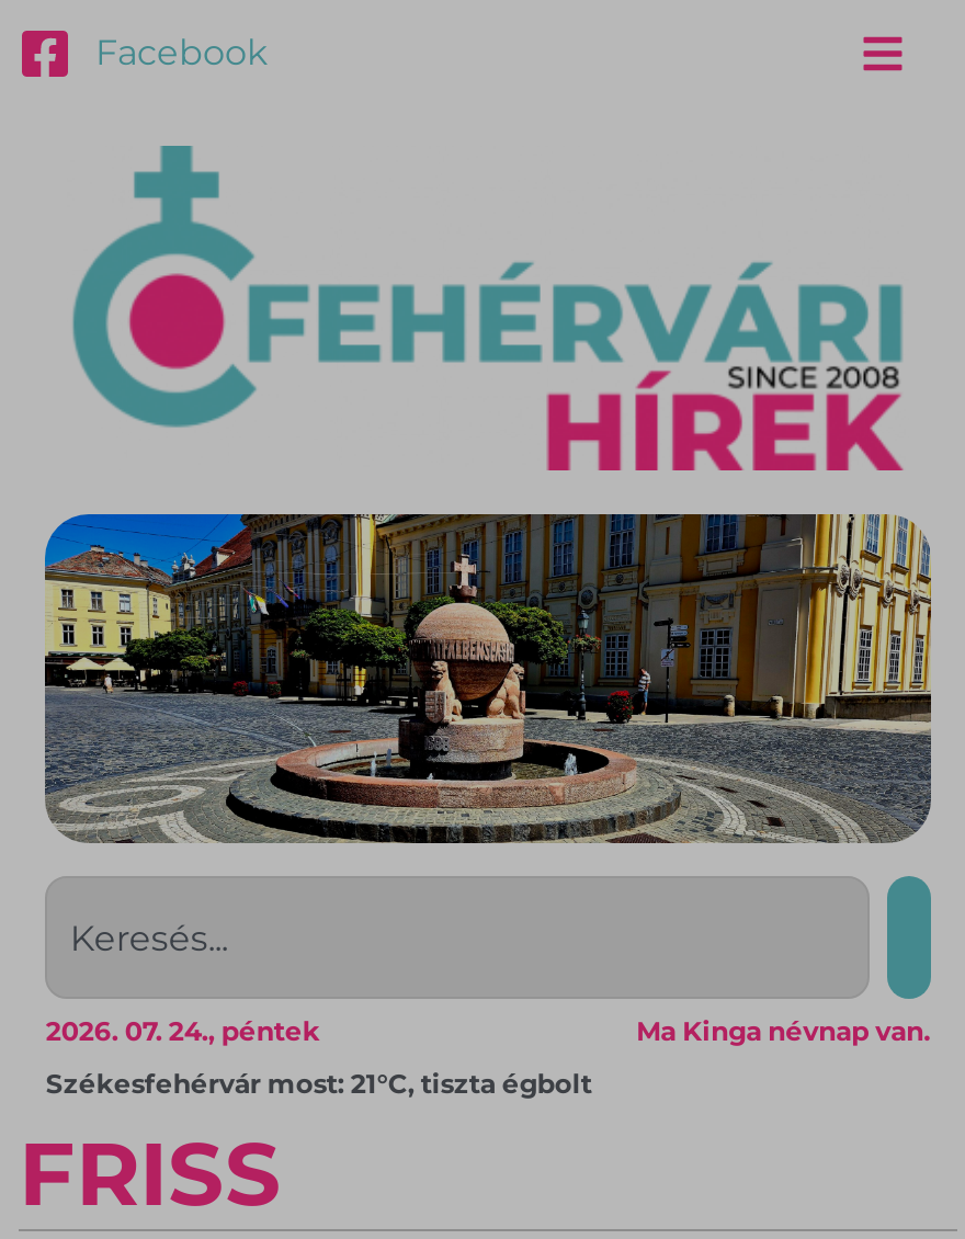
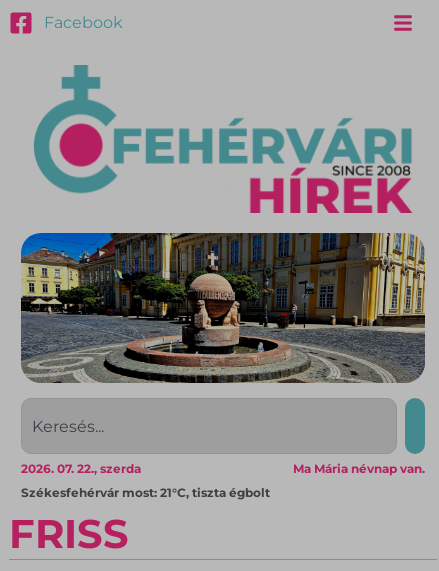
[46,1014,930,1047] Ma Kinga névnap van. | 2026. 07. 24., péntek -> [21,461,425,476] Ma Mária névnap van. | 2026. 07. 22., szerda

